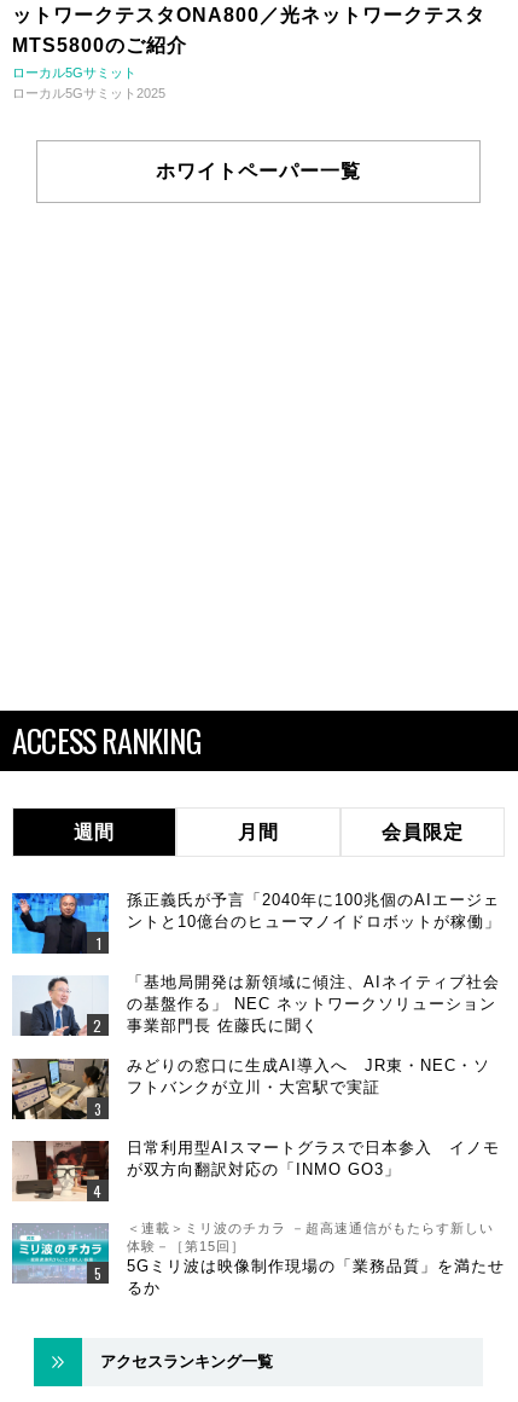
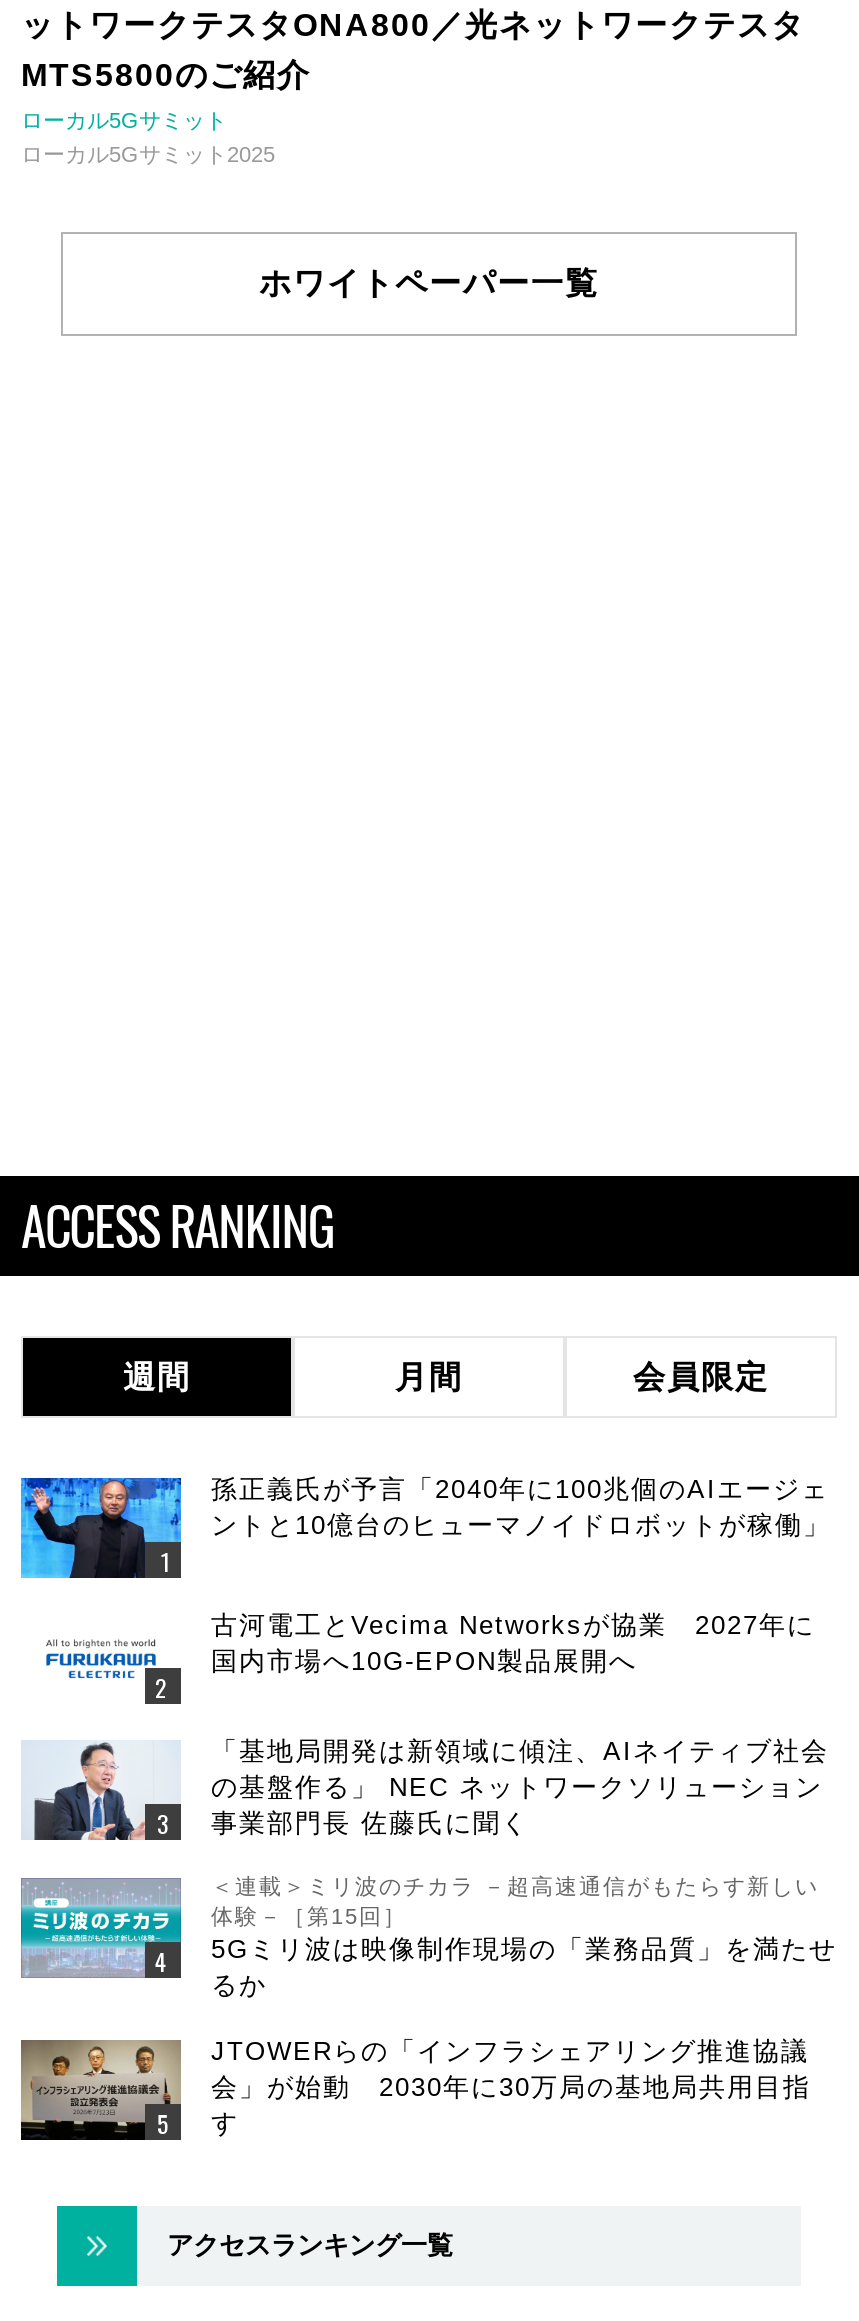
none -> [211,1611,815,1677] 古河電工とVecima Networksが協業 2027年に | 国内市場へ10G-EPON製品展開へ
moved [17,973,500,1038] -> [29,1737,829,1844]: [image] | 「基地局開発は新領域に傾注、AIネイティブ社会 | の基盤作る」 NEC ネットワークソリューション | 事業部門長 佐藤氏に聞く
[11,1059,110,1119] [image] -> [25,1616,181,1704] [image]
[127,1057,500,1179] みどりの窓口に生成AI導入へ JR東・NEC・ソ | フトバンクが立川・大宮駅で実証 | 日常利用型AIスマートグラスで日本参入 イノモ | が双方向翻訳対応の「INMO GO3」 -> none
[12,1140,110,1201] [image] -> [19,2038,183,2142] [image]
moved [11,1221,505,1297] -> [19,1875,837,2001]: [image] | ＜連載＞ミリ波のチカラ －超高速通信がもたらす新しい | 体験－［第15回］ | 5Gミリ波は映像制作現場の「業務品質」を満たせ | るか
none -> [211,2037,811,2139] JTOWERらの「インフラシェアリング推進協議 | 会」が始動 2030年に30万局の基地局共用目指 | す

